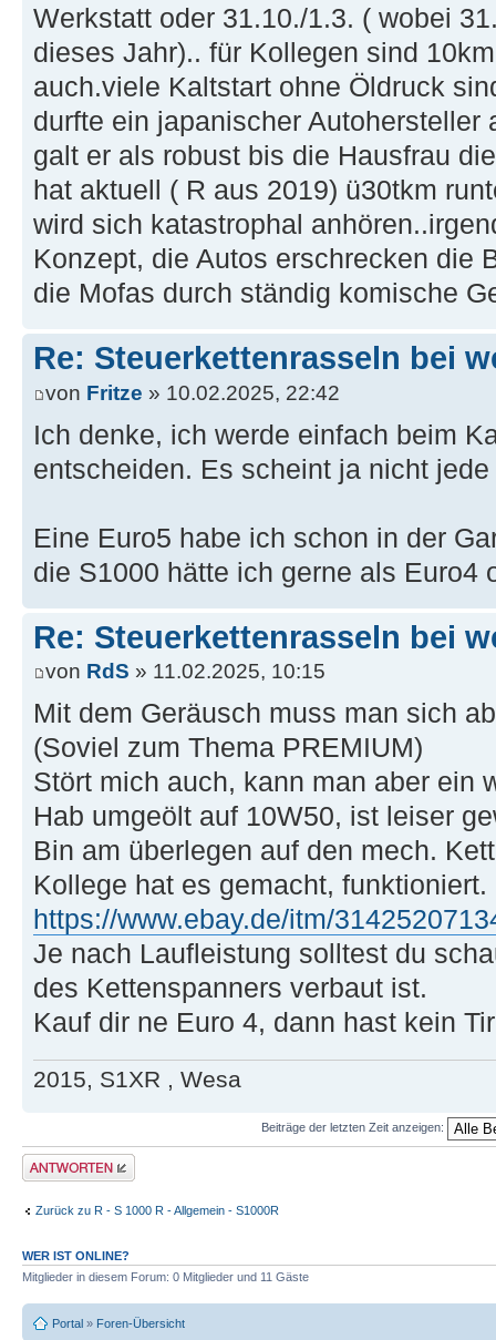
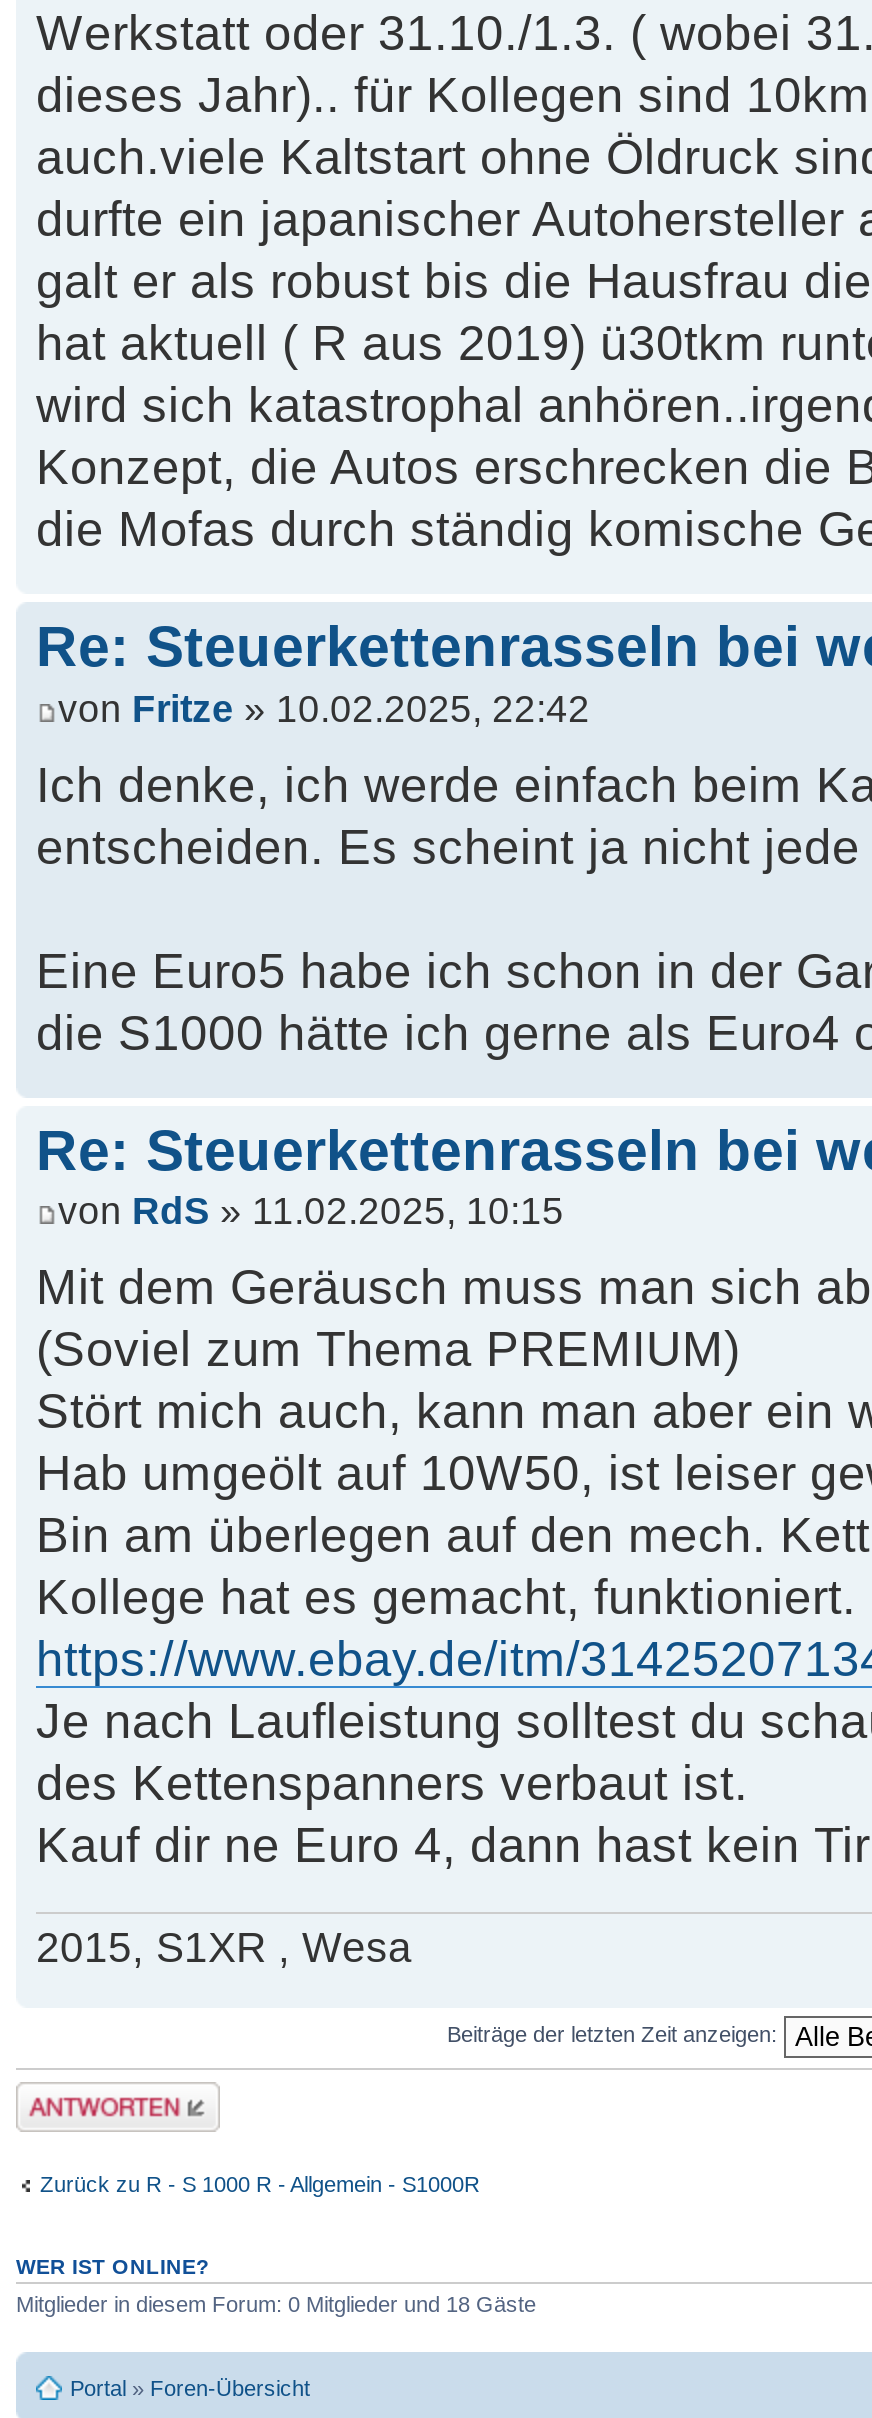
[22,1271,309,1284] Mitglieder in diesem Forum: 0 Mitglieder und 11 Gäste -> [16,2293,536,2317] Mitglieder in diesem Forum: 0 Mitglieder und 18 Gäste

